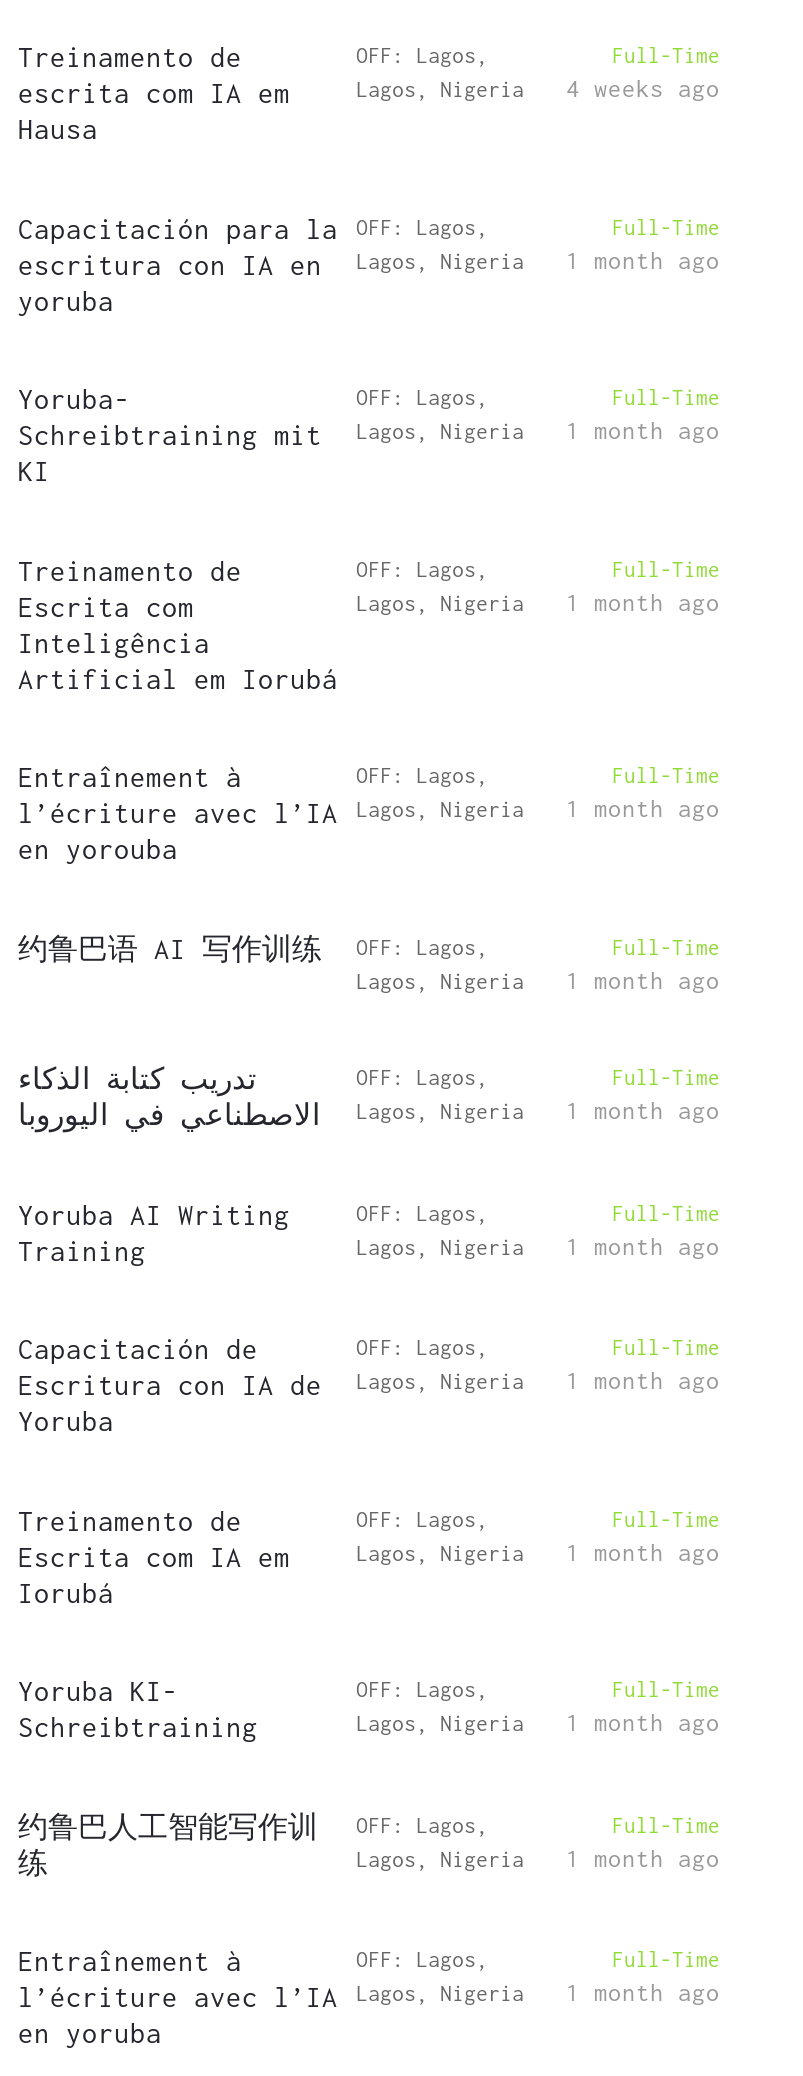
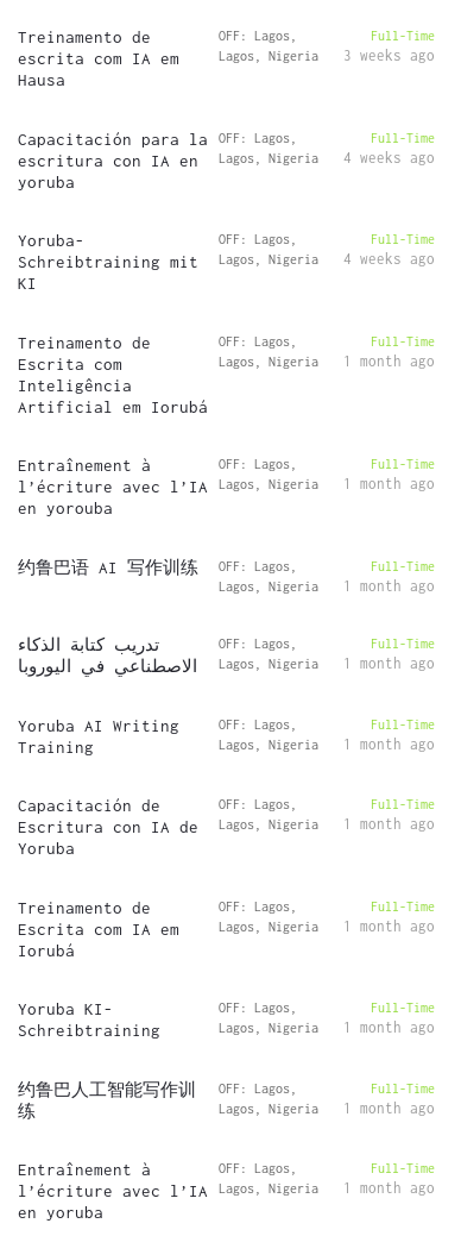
[356,75,720,101] Lagos, Nigeria 4 weeks ago -> [219,48,435,63] Lagos, Nigeria 3 weeks ago
[18,246,720,280] escritura con IA en Lagos, Nigeria 1 month ago -> [18,149,435,170] escritura con IA en Lagos, Nigeria 4 weeks ago
[18,417,720,451] Schreibtraining mit Lagos, Nigeria 1 month ago -> [18,251,435,271] Schreibtraining mit Lagos, Nigeria 4 weeks ago

